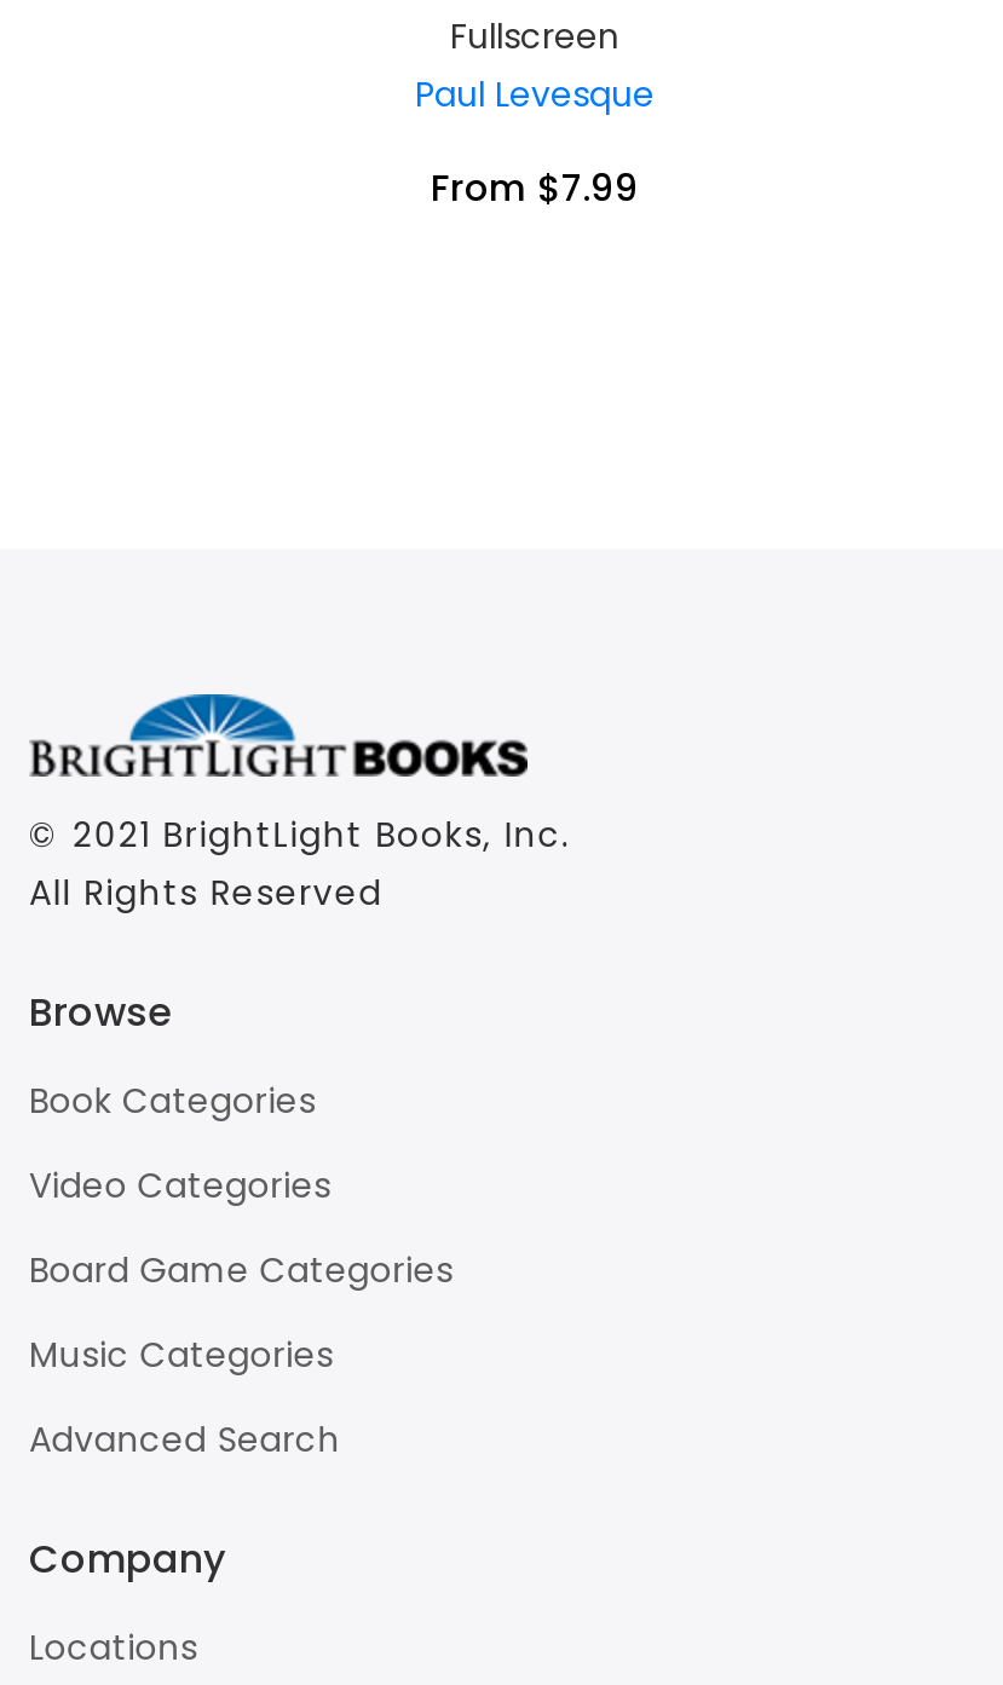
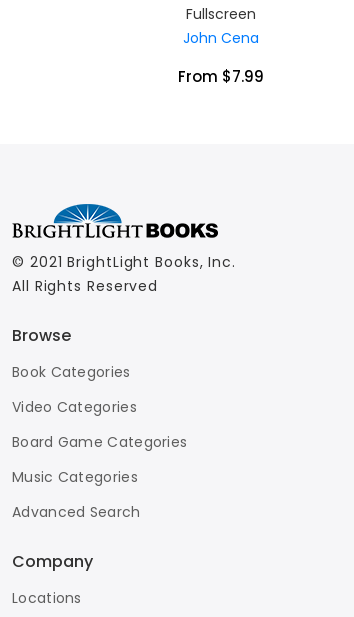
[415,69,655,117] Paul Levesque -> [183,28,259,48] John Cena

